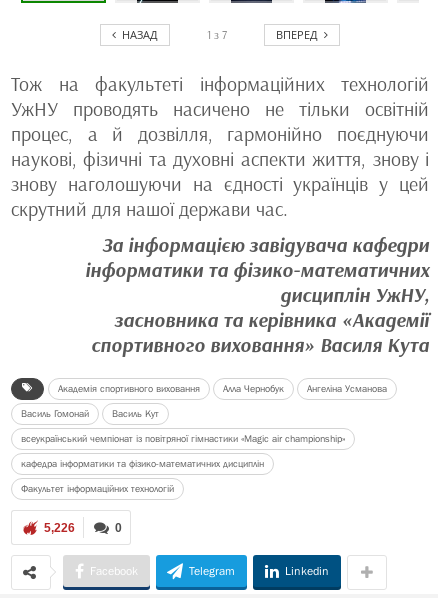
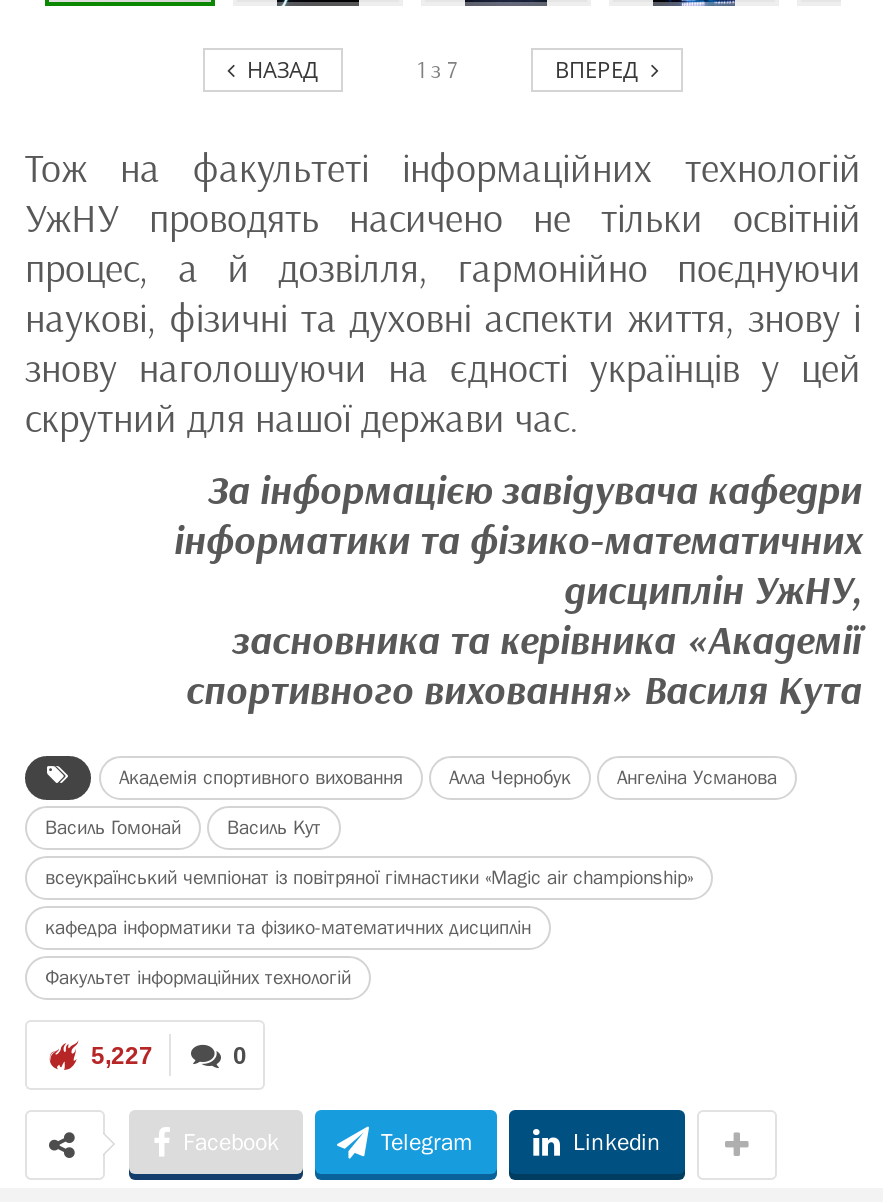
[44,521,75,535] 5,226 -> [91,1042,153,1070] 5,227

